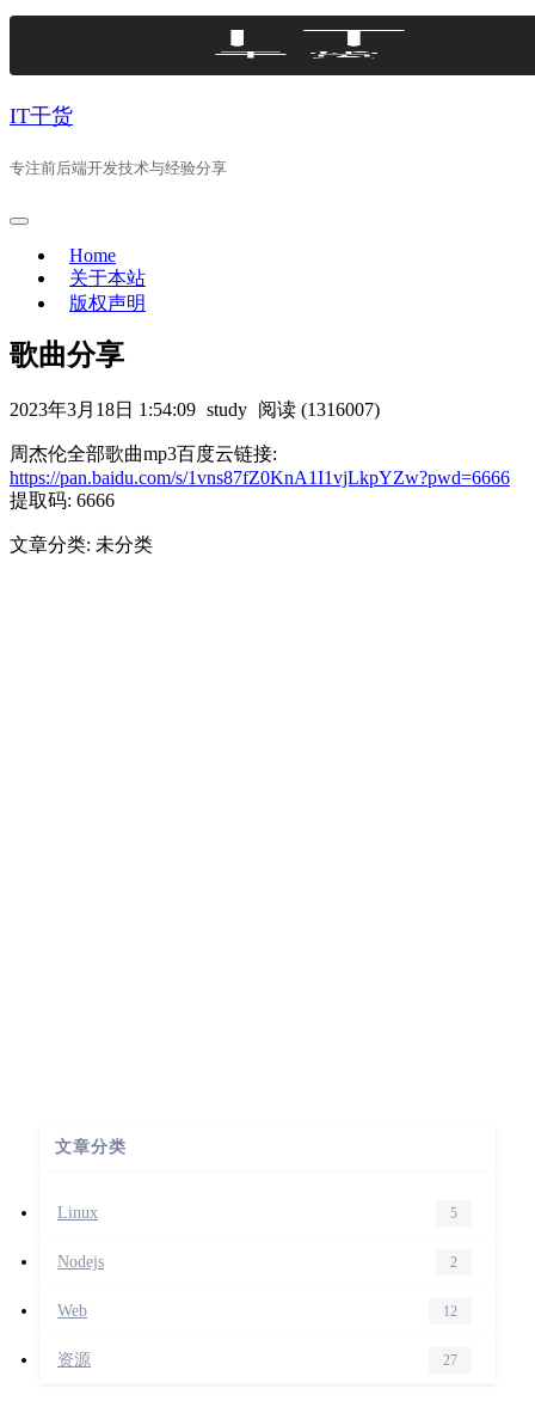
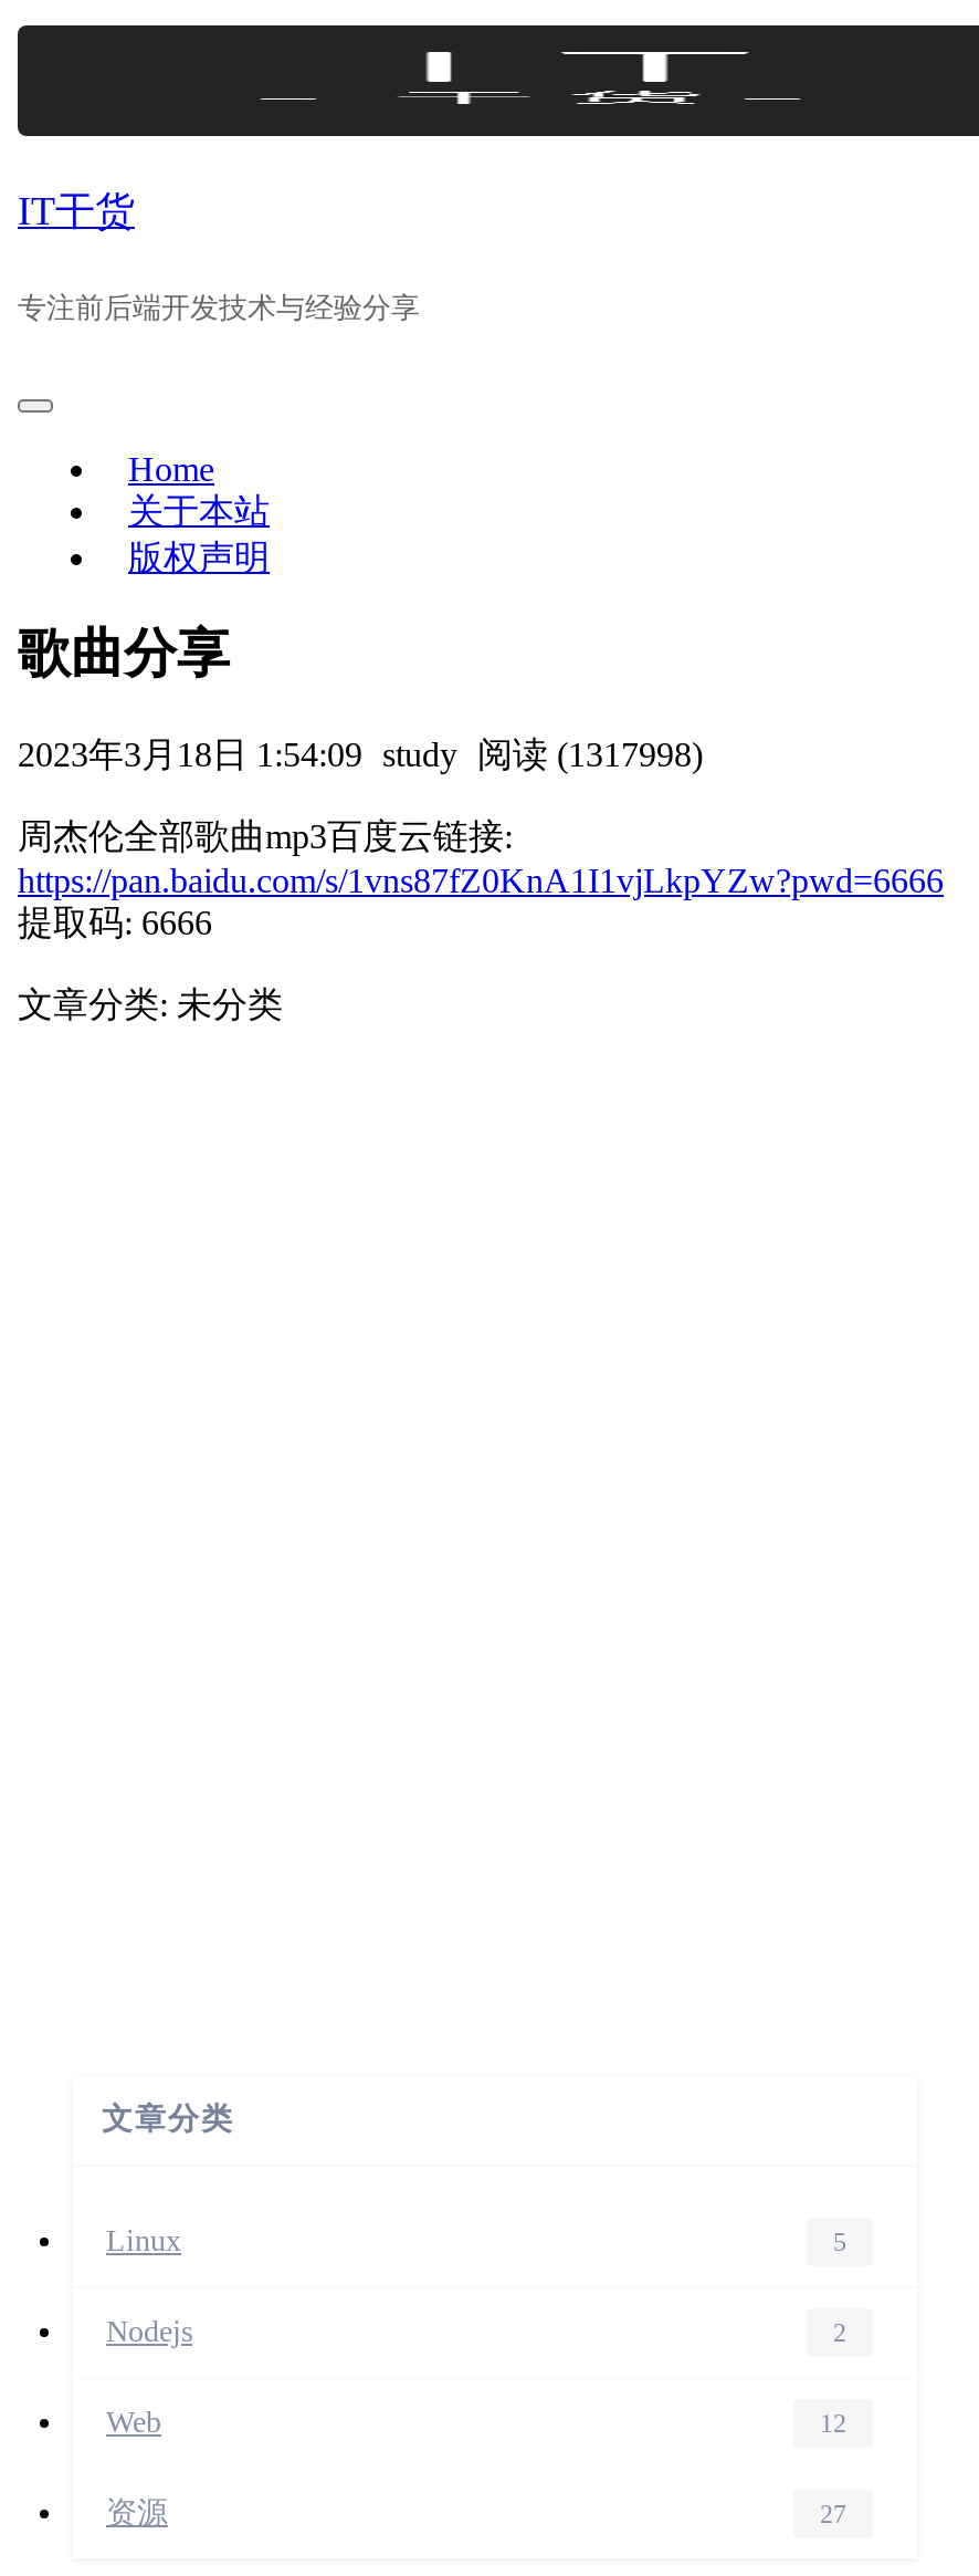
[10,399,380,419] 2023年3月18日 1:54:09 study 阅读 (1316007) -> [18,735,703,773] 2023年3月18日 1:54:09 study 阅读 (1317998)

